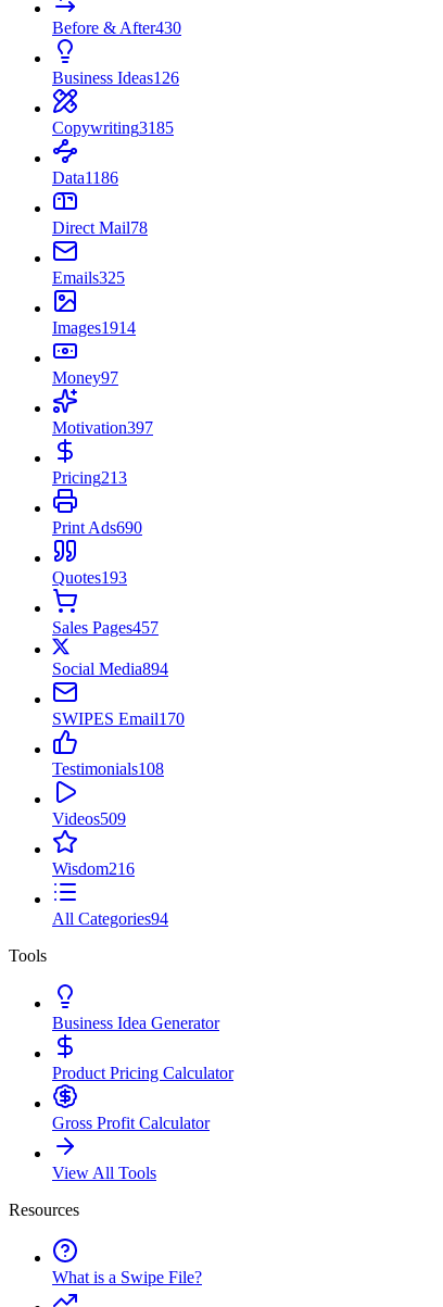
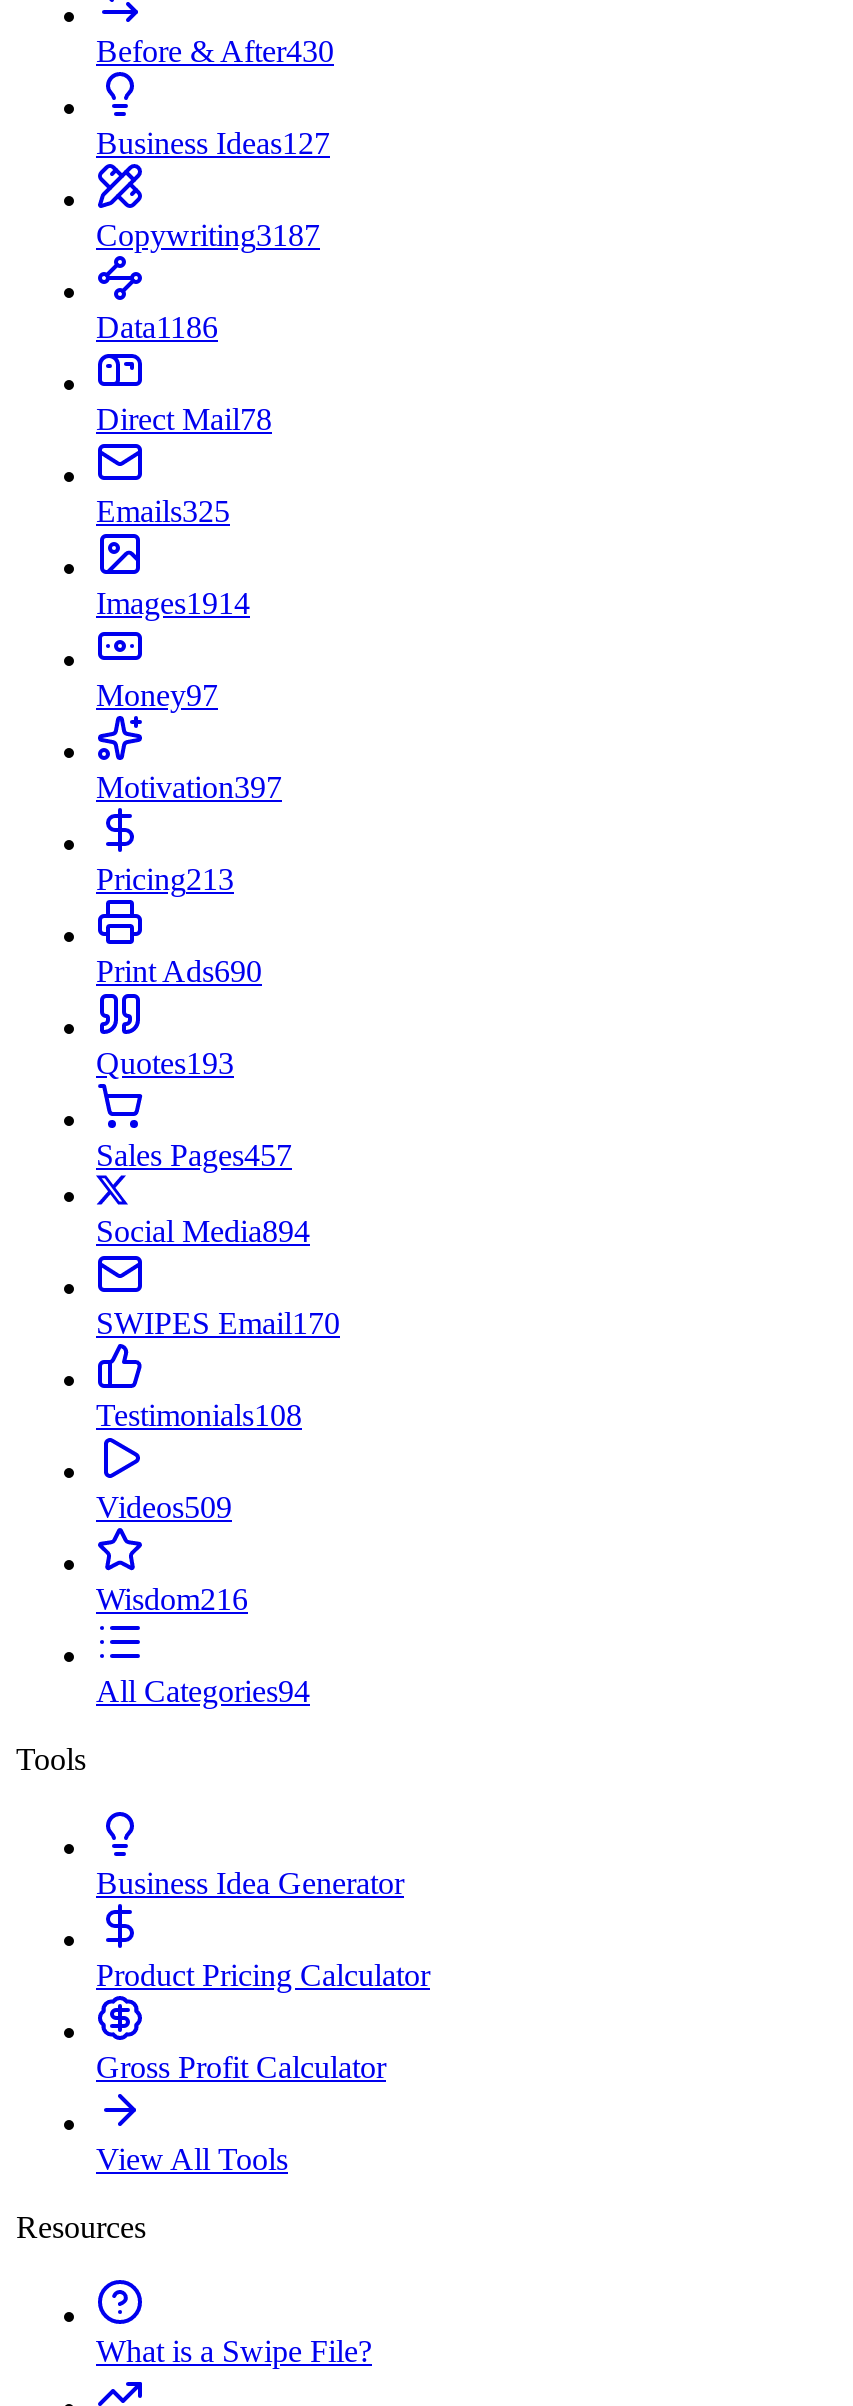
[52,68,179,87] Business Ideas126 -> [96,126,330,160] Business Ideas127
[52,118,174,137] Copywriting3185 -> [96,218,320,252] Copywriting3187

